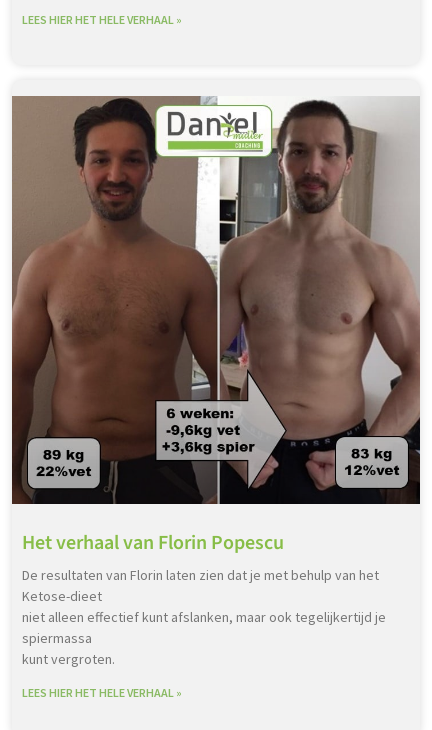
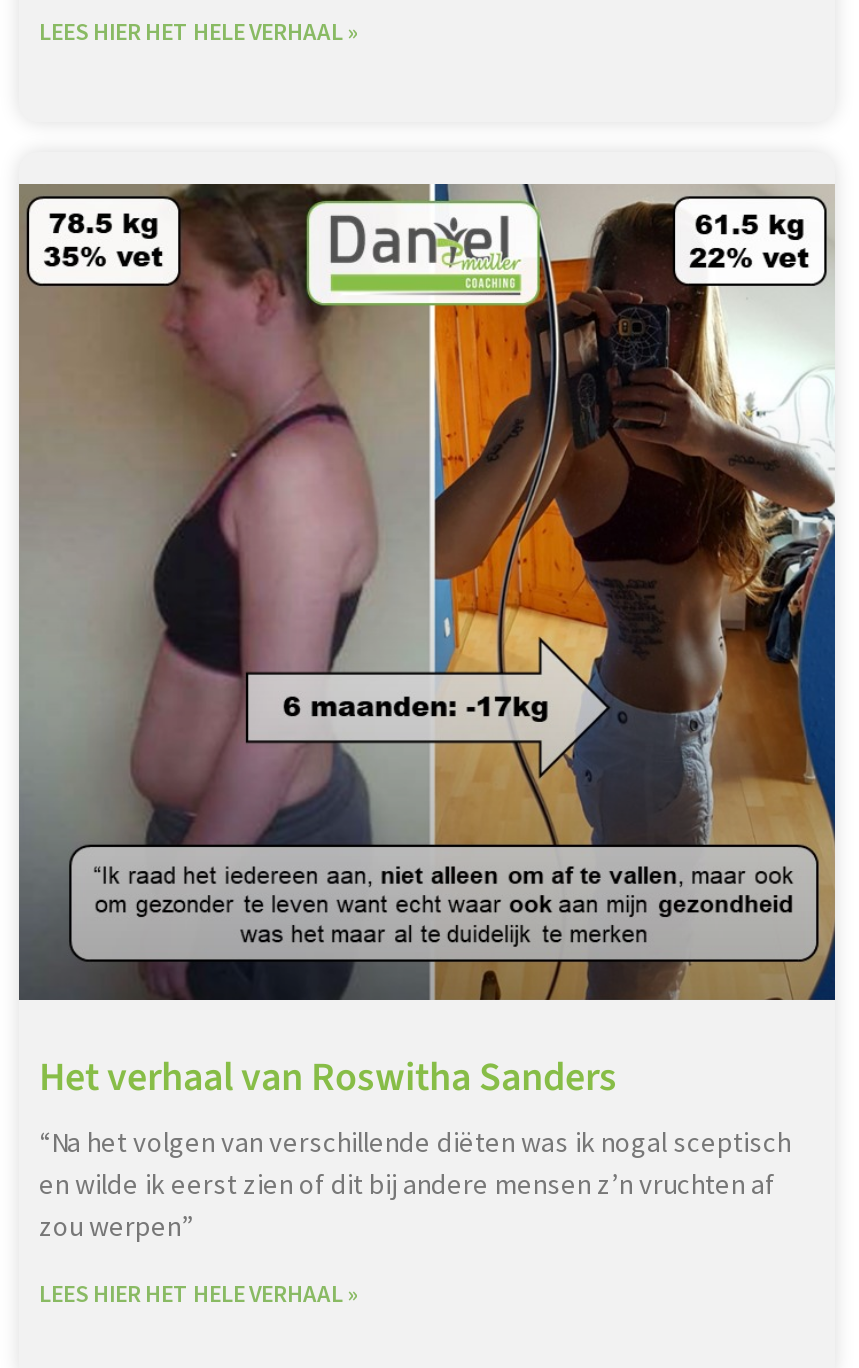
[12,96,421,668] [image] | Het verhaal van Florin Popescu | De resultaten van Florin laten zien dat je met behulp van het | Ketose-dieet | niet alleen effectief kunt afslanken, maar ook tegelijkertijd je | spiermassa | kunt vergroten. -> [19,182,837,1244] [image] | Het verhaal van Roswitha Sanders | “Na het volgen van verschillende diëten was ik nogal sceptisch | en wilde ik eerst zien of dit bij andere mensen z’n vruchten af | zou werpen”

